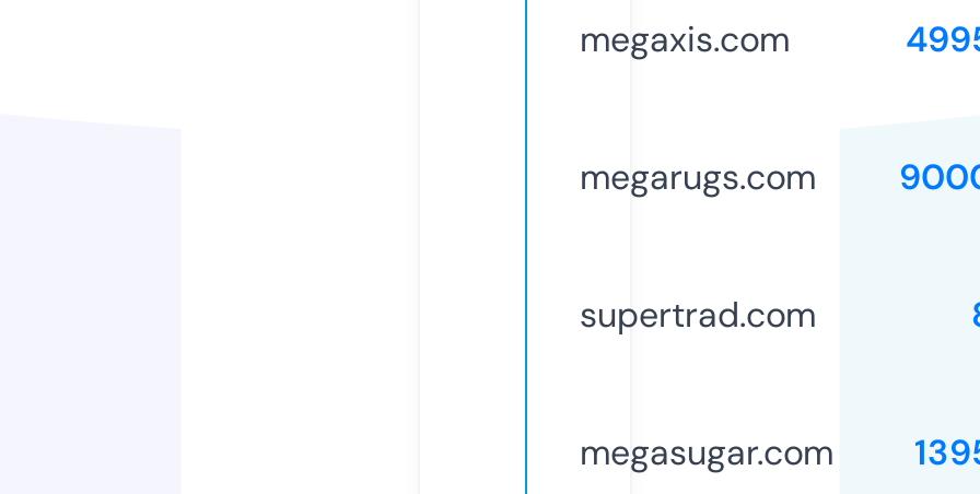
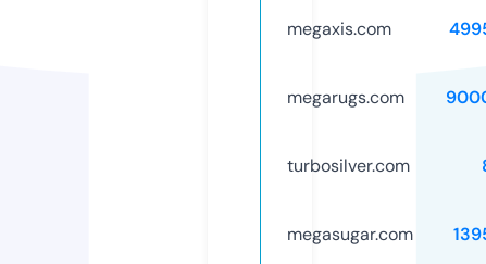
[580,291,816,337] supertrad.com -> [287,154,410,177] turbosilver.com

